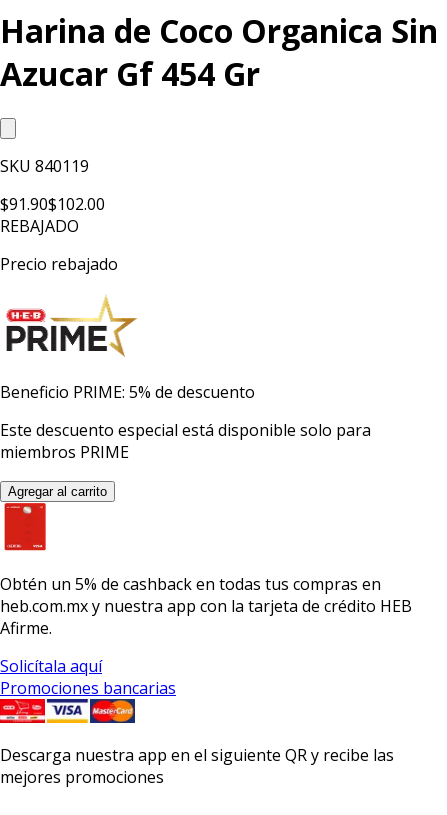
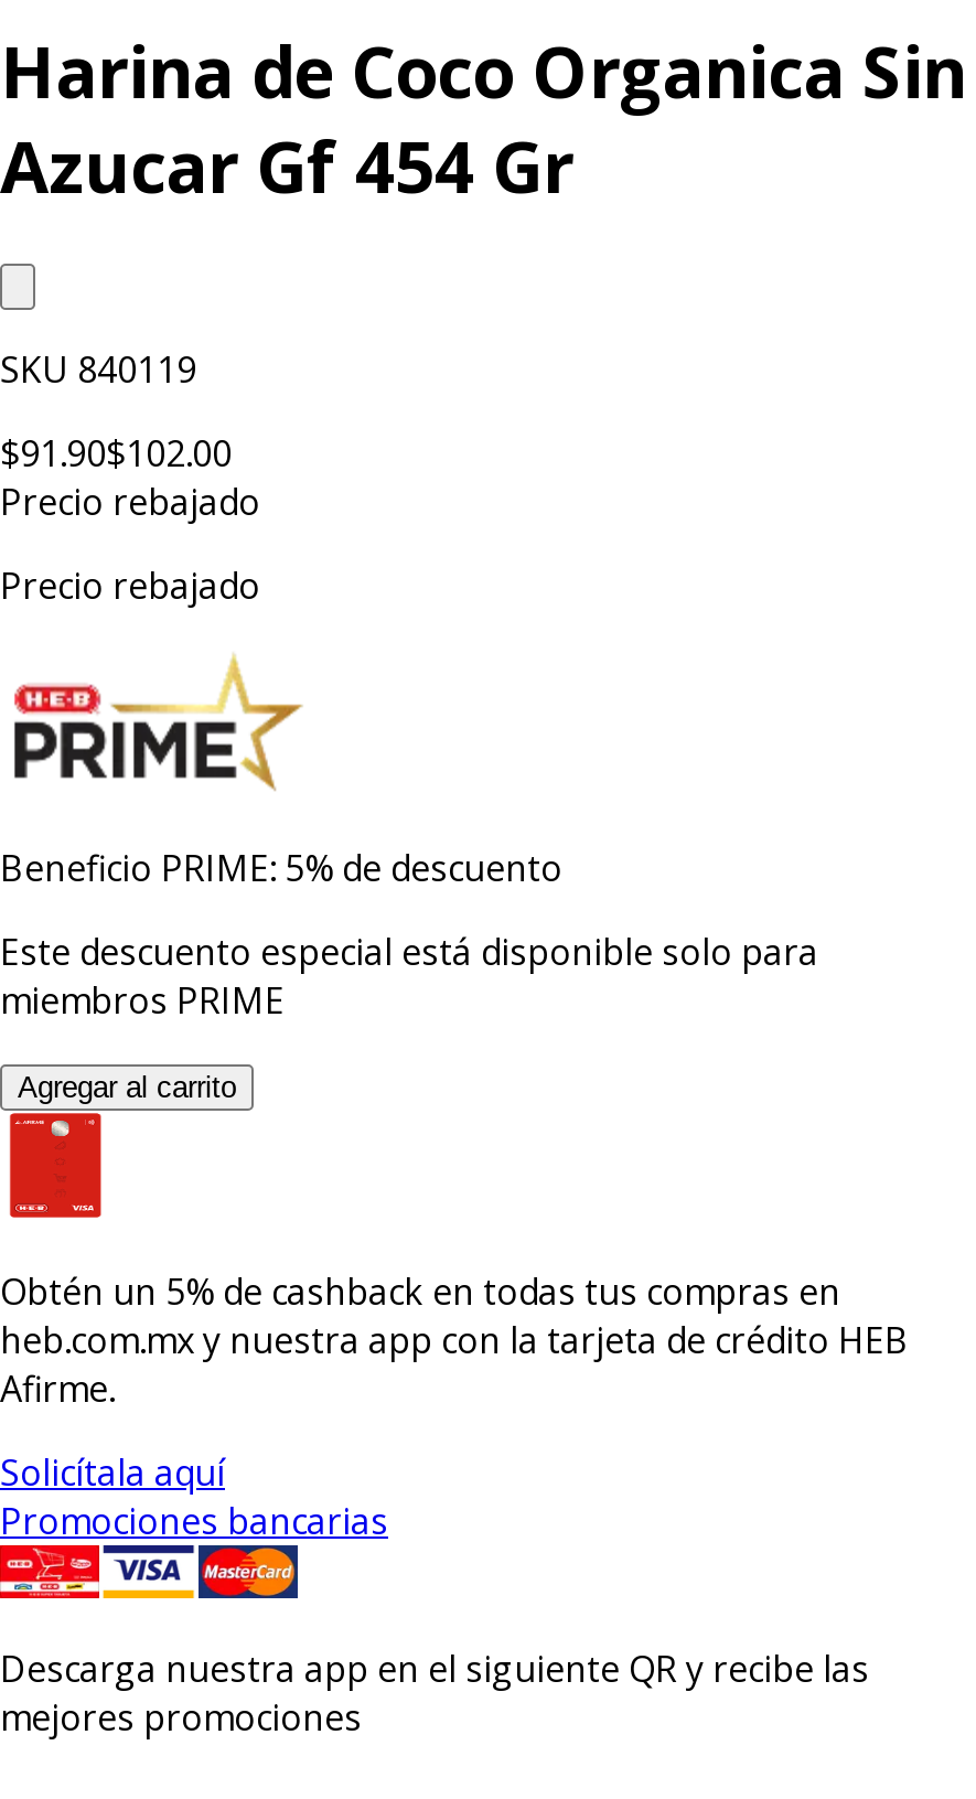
[0,215,79,237] REBAJADO -> [0,478,260,527] Precio rebajado

